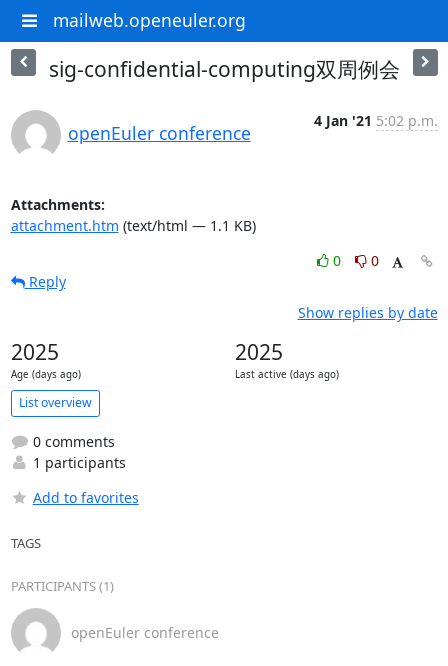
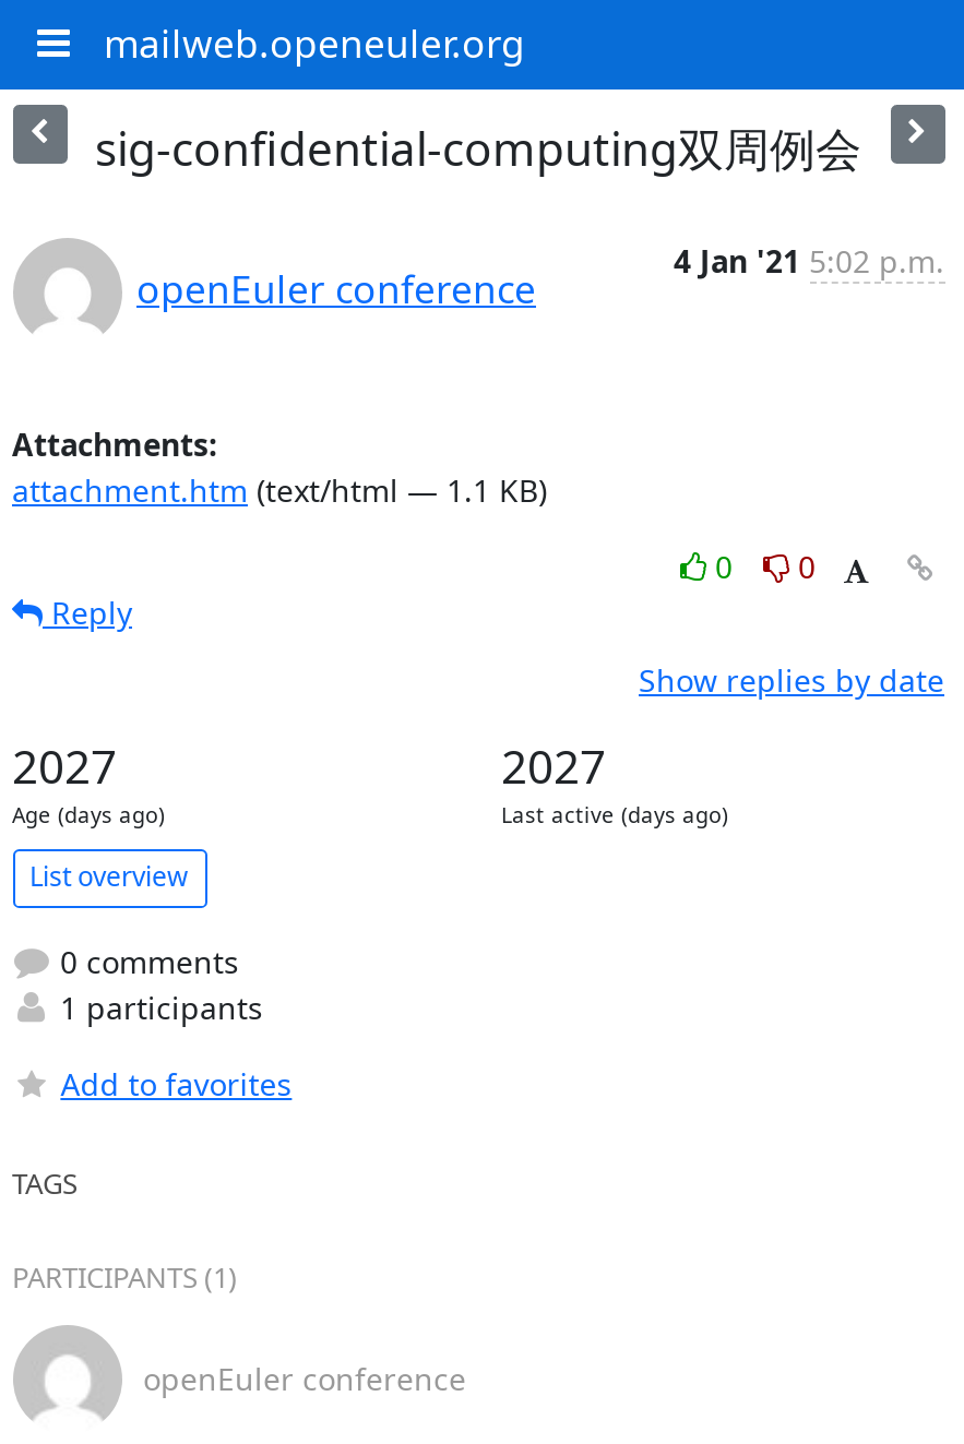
[10,337,58,365] 2025 -> [12,735,117,796] 2027
[234,337,282,365] 2025 -> [501,735,606,796] 2027

